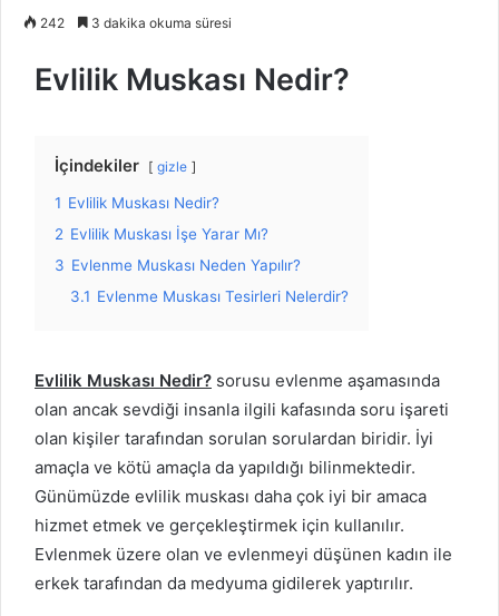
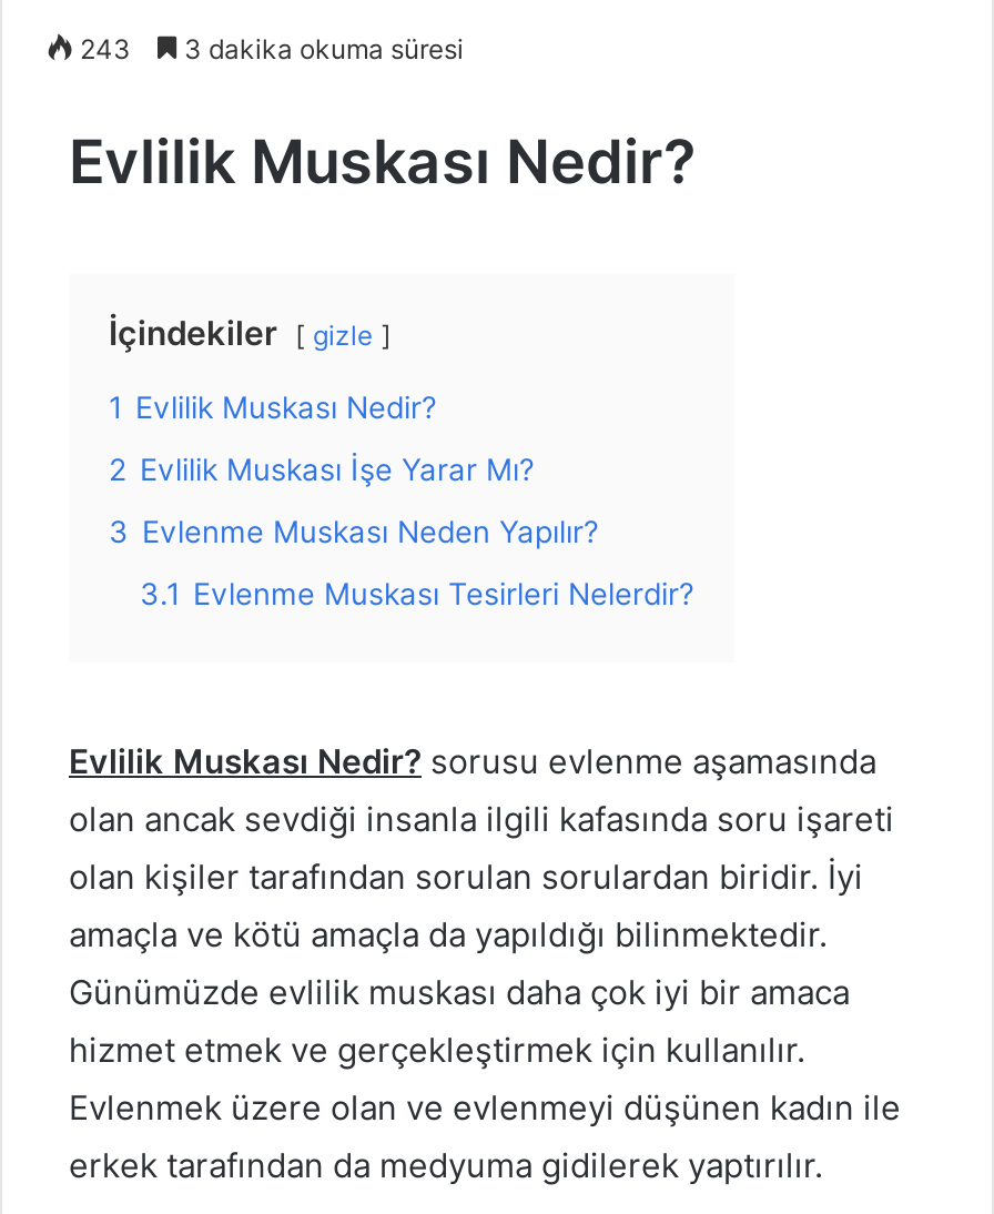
[37,14,232,31] 242 3 dakika okuma süresi -> [73,32,464,65] 243 3 dakika okuma süresi

